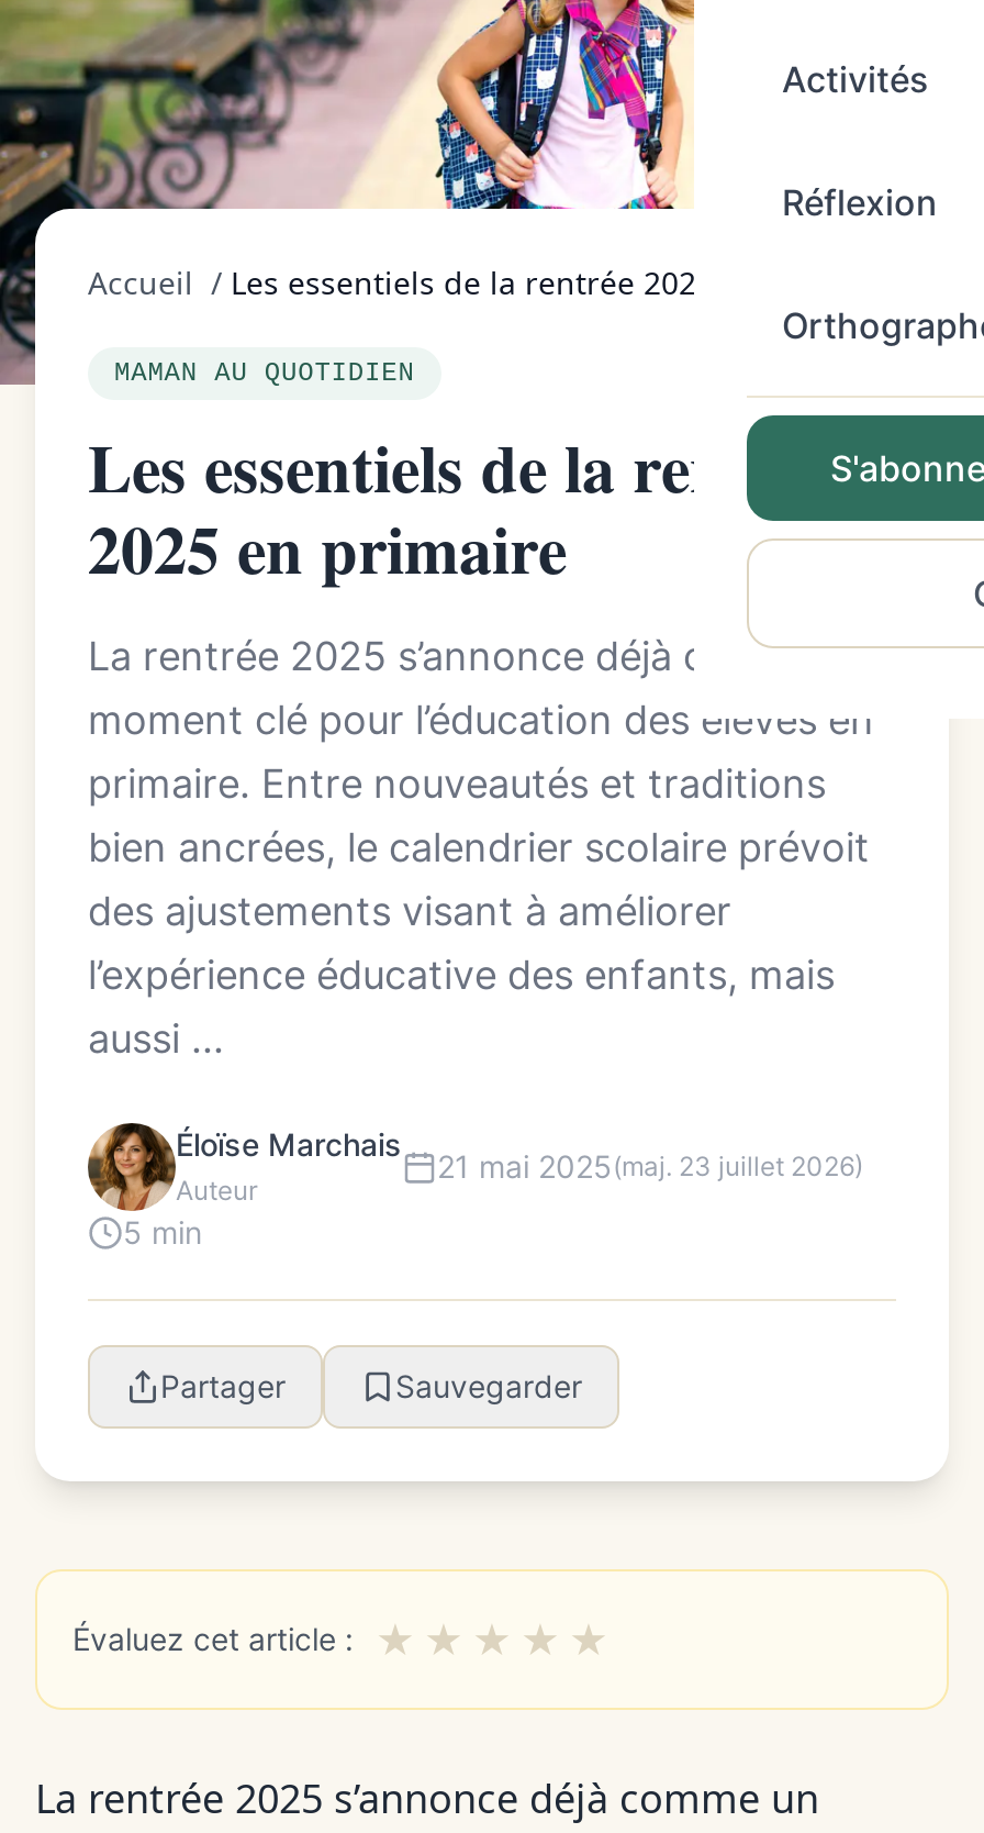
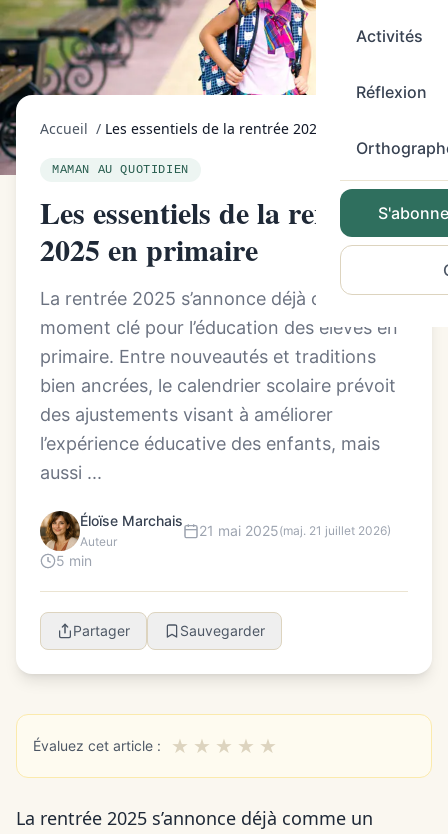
[437,1147,863,1184] 21 mai 2025(maj. 23 juillet 2026) -> [199,522,391,539] 21 mai 2025(maj. 21 juillet 2026)

